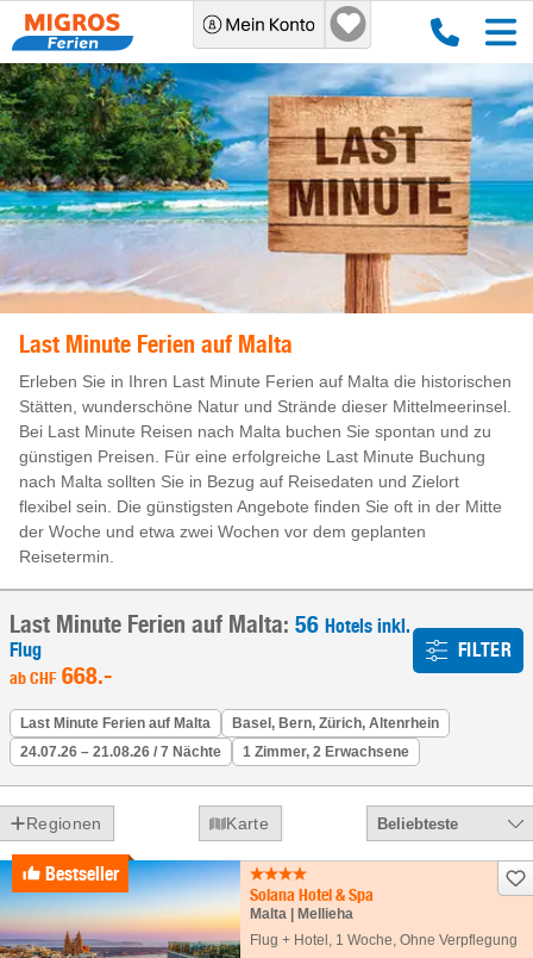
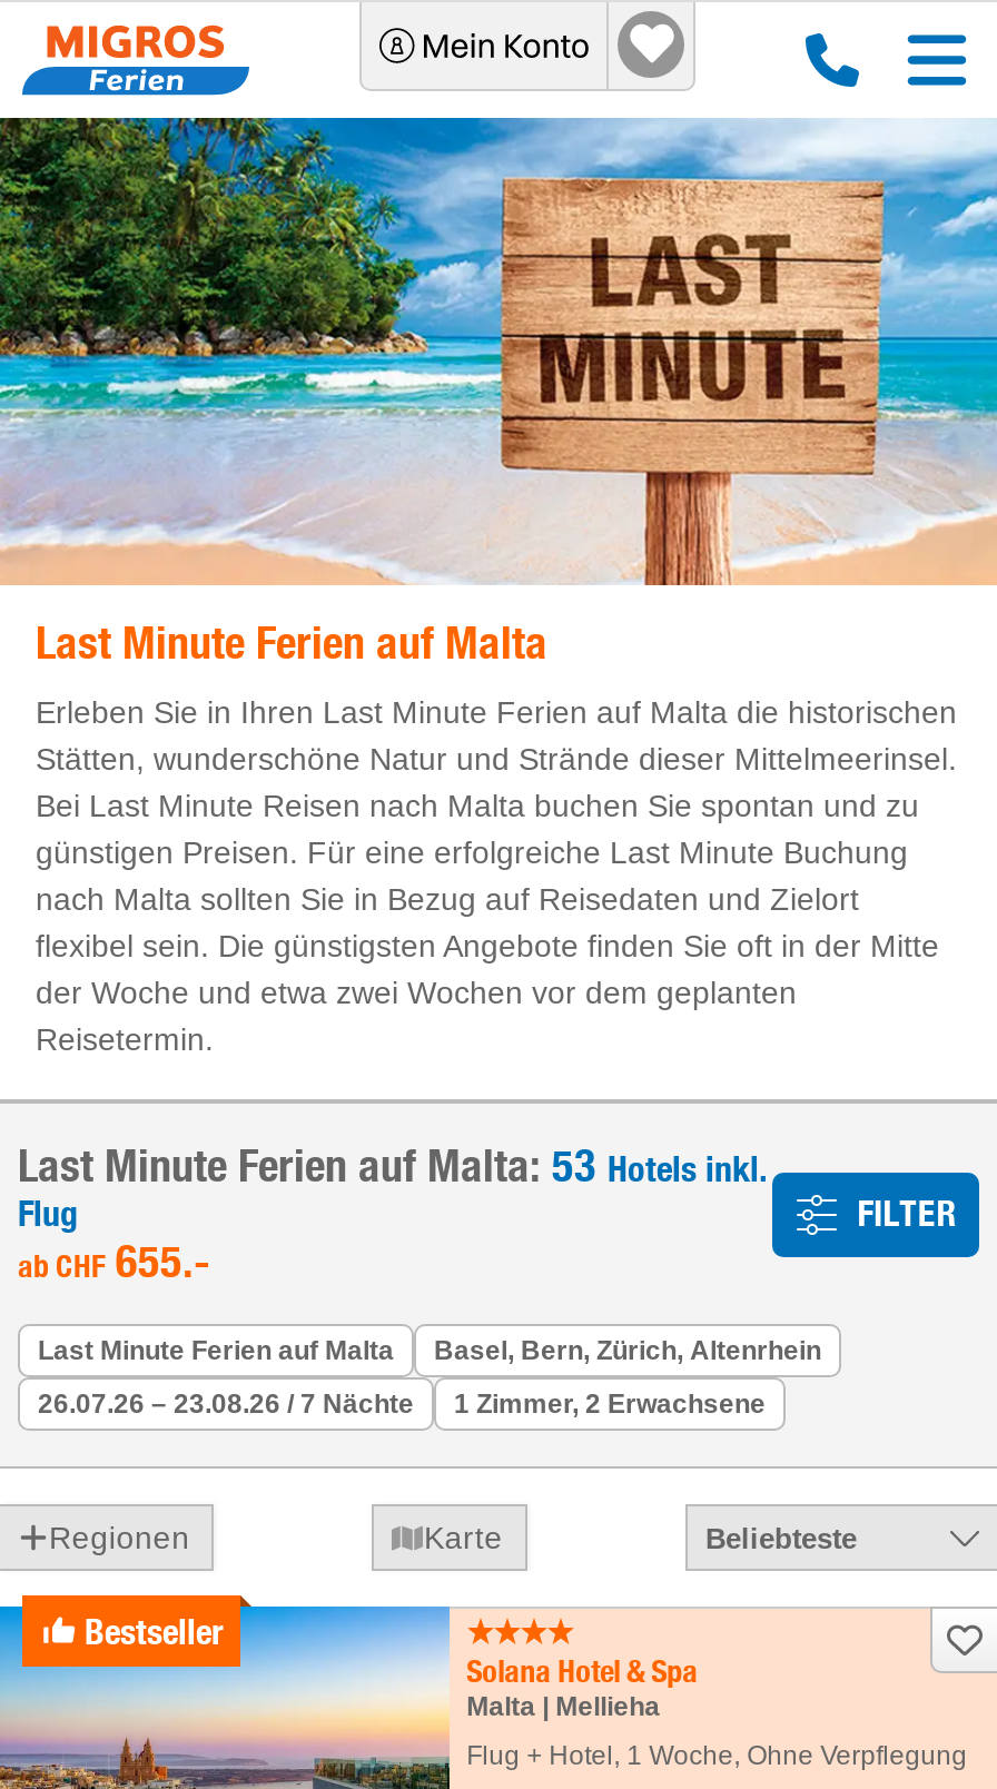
[10,610,410,639] Last Minute Ferien auf Malta: 56 Hotels inkl. -> [18,1139,768,1193] Last Minute Ferien auf Malta: 53 Hotels inkl.
[10,661,112,690] abCHF 668.- -> [18,1235,209,1288] abCHF 655.-
[20,744,409,760] 24.07.26 – 21.08.26 / 7 Nächte 1 Zimmer, 2 Erwachsene -> [38,1388,766,1420] 26.07.26 – 23.08.26 / 7 Nächte 1 Zimmer, 2 Erwachsene

